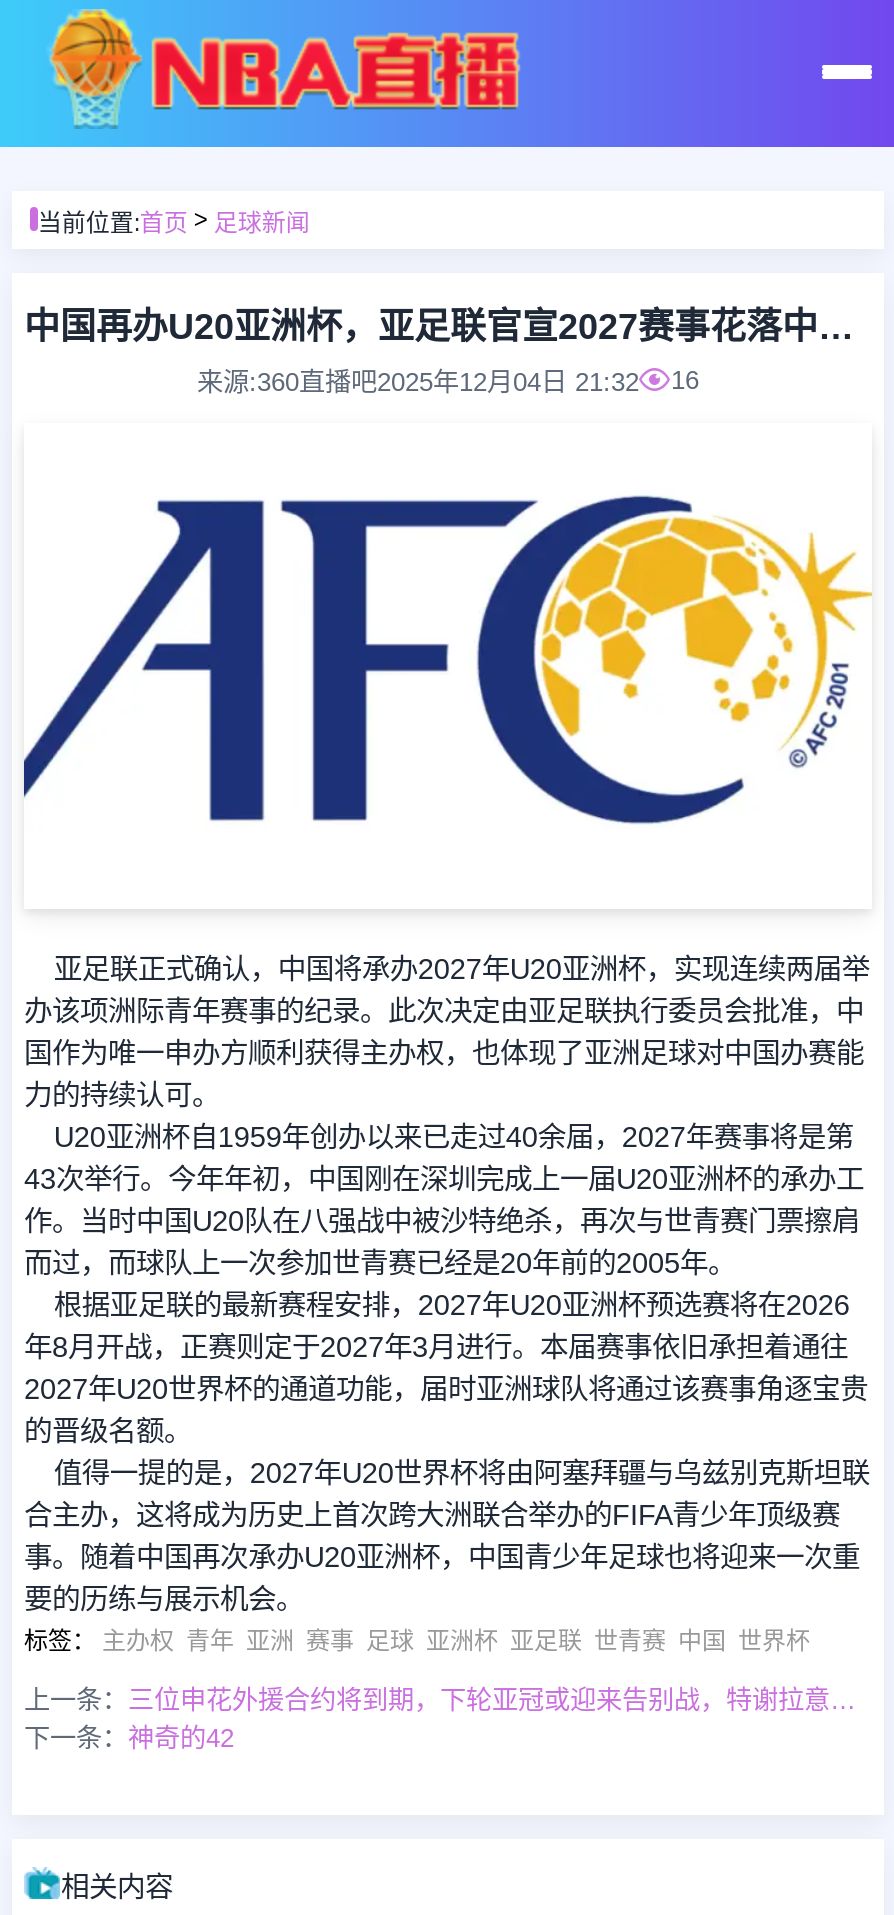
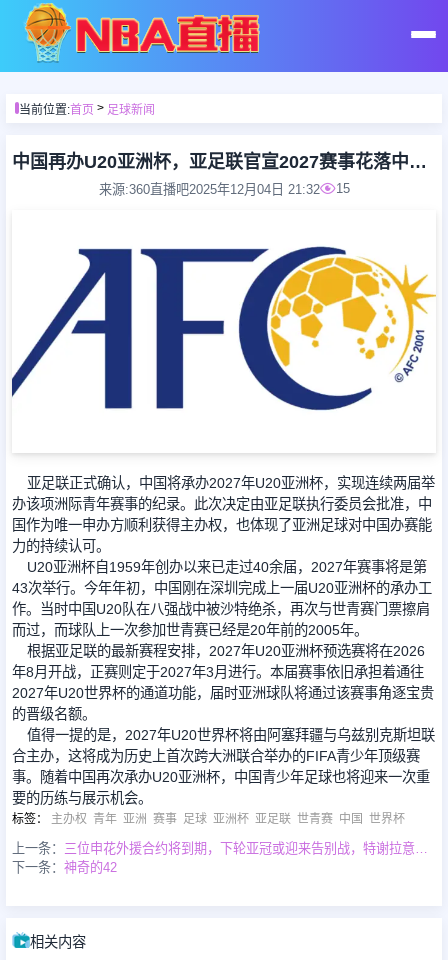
[197,365,699,397] 来源:360直播吧2025年12月04日 21:32 16 -> [98,181,349,197] 来源:360直播吧2025年12月04日 21:32 15

